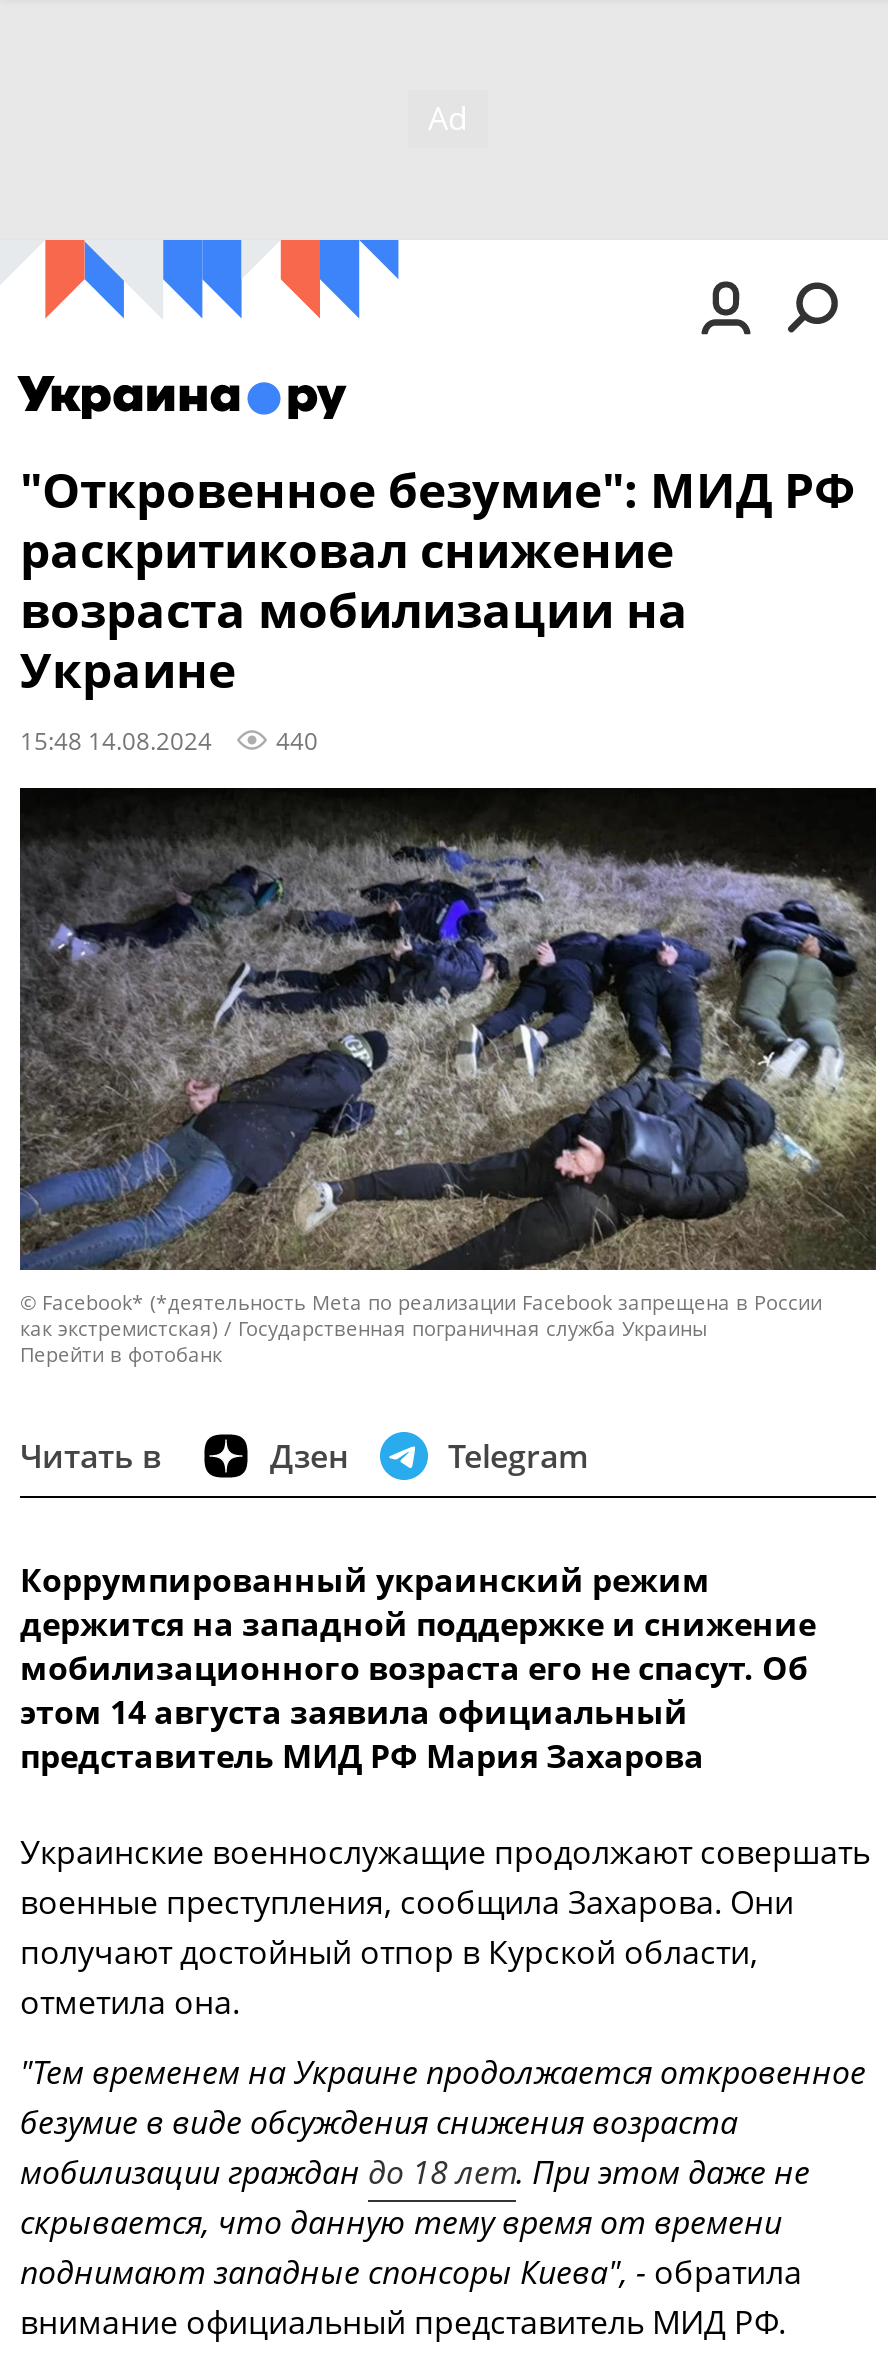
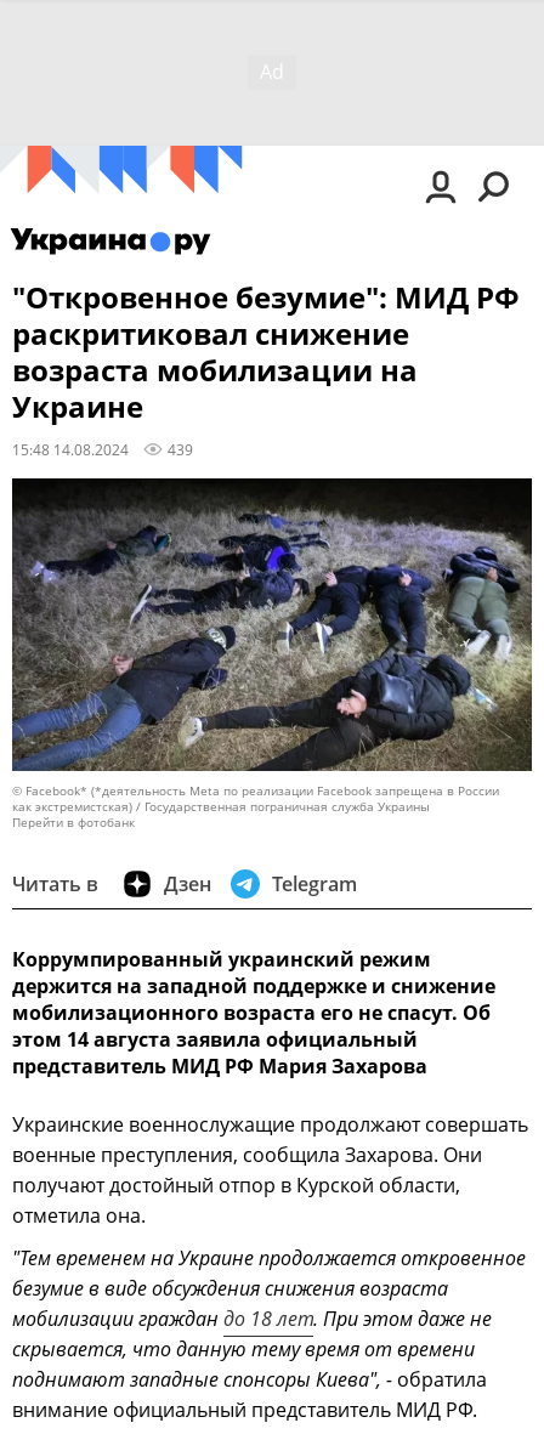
[20,724,318,756] 15:48 14.08.2024 440 -> [12,440,193,459] 15:48 14.08.2024 439

